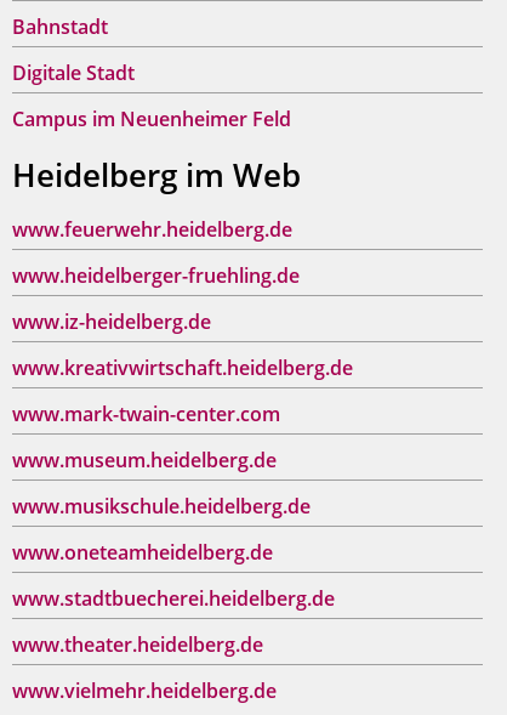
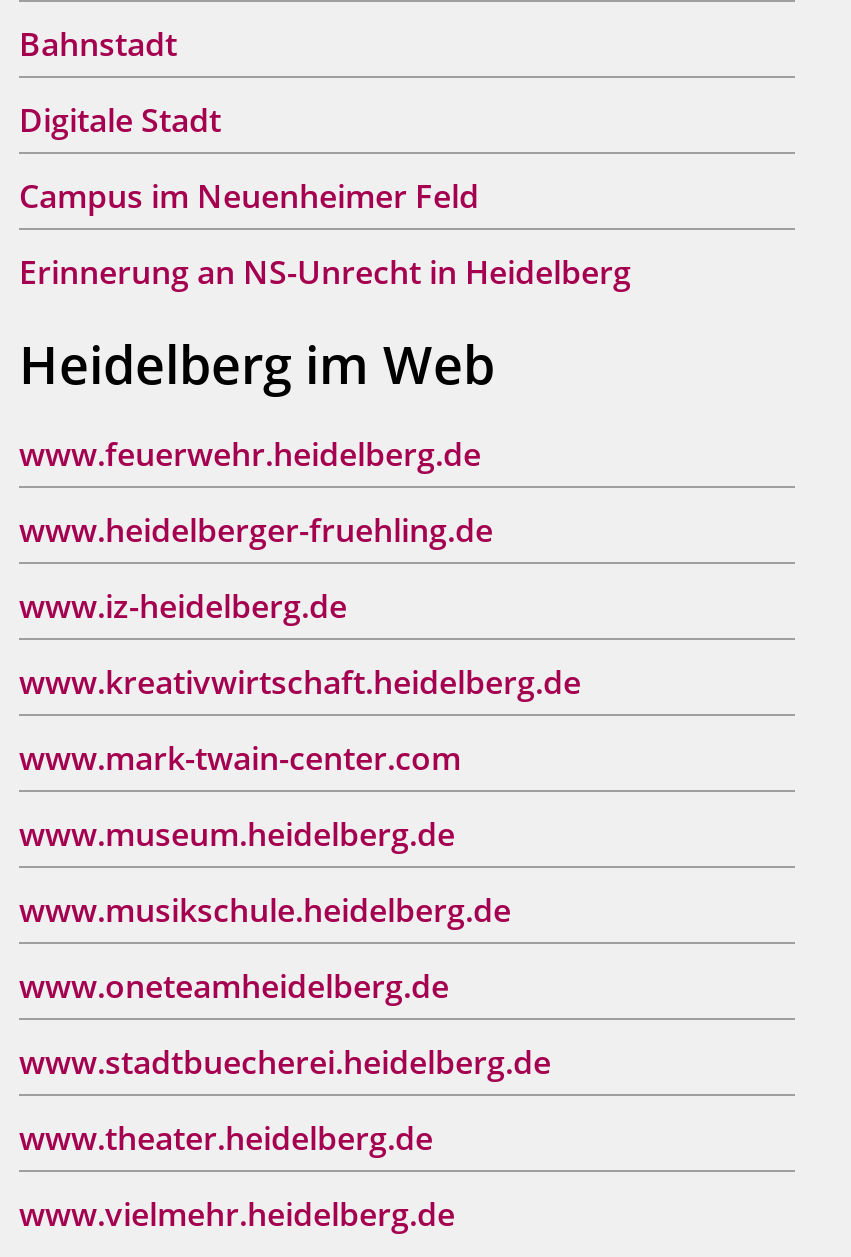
none -> [19,249,631,293] Erinnerung an NS-Unrecht in Heidelberg

